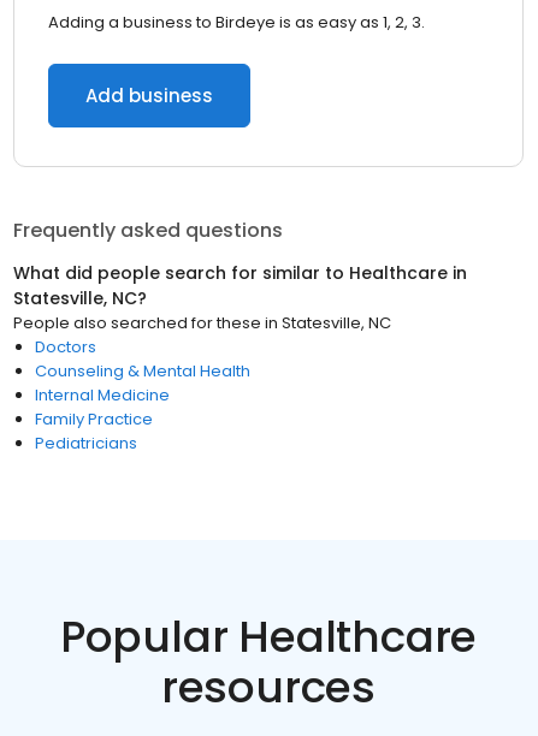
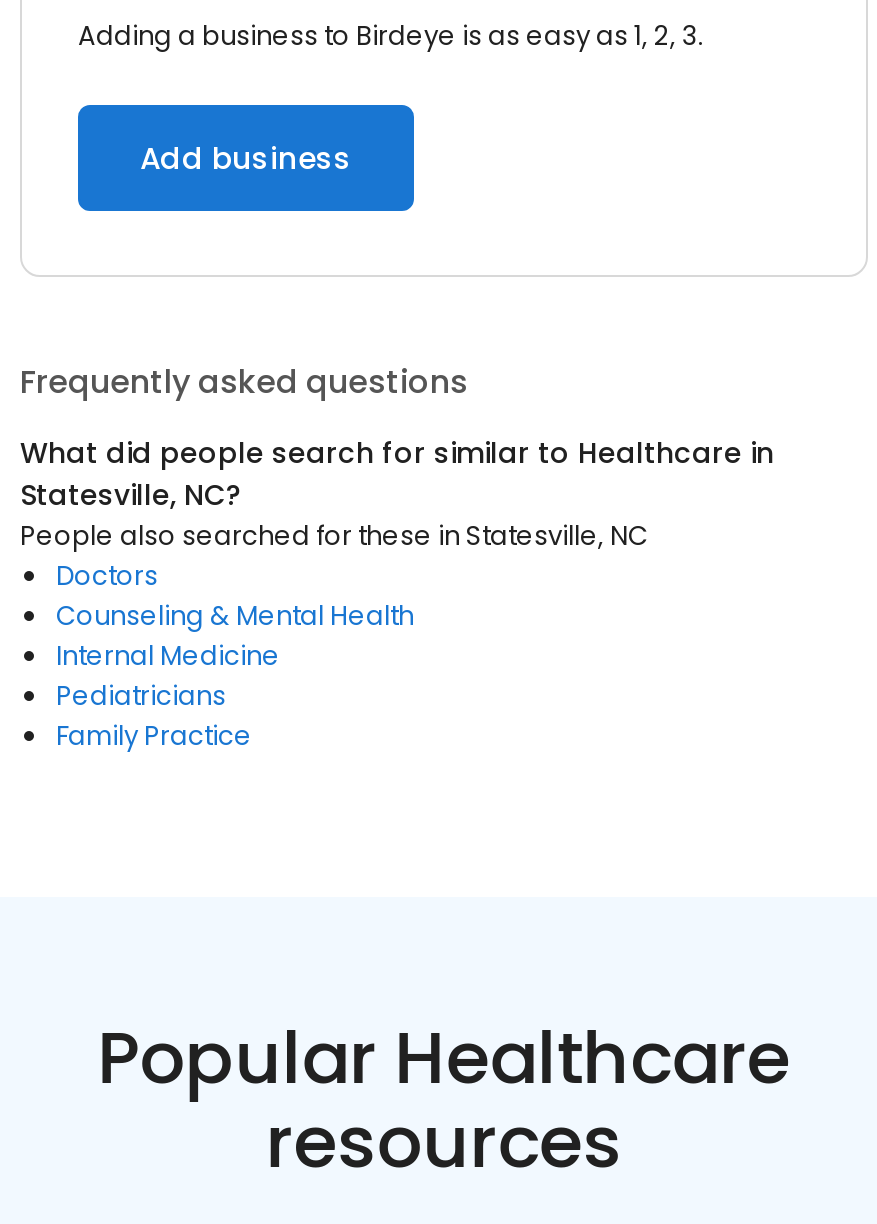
moved [35,408,153,431] -> [56,717,252,755]: Family Practice
moved [35,432,137,455] -> [56,677,226,715]: Pediatricians

